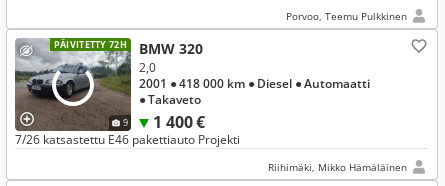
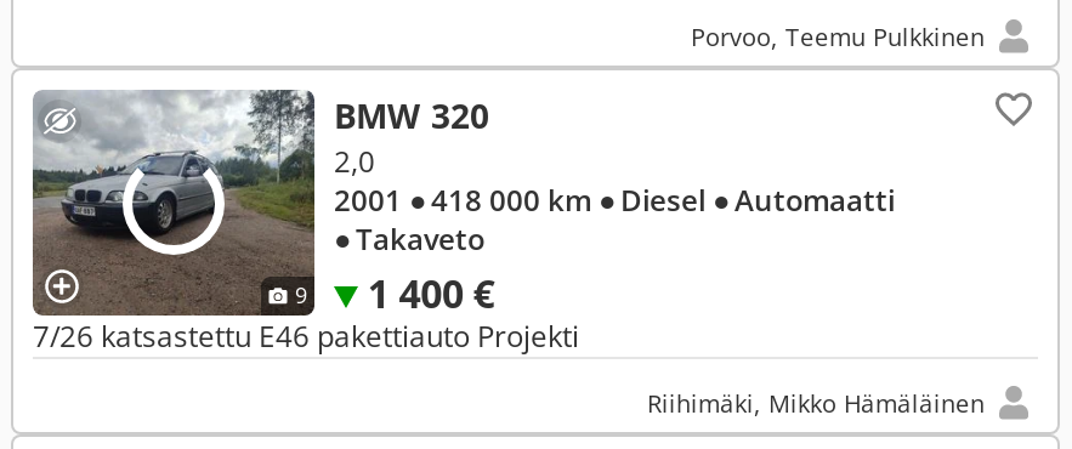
[54,38,127,51] PÄIVITETTY 72H -> none

